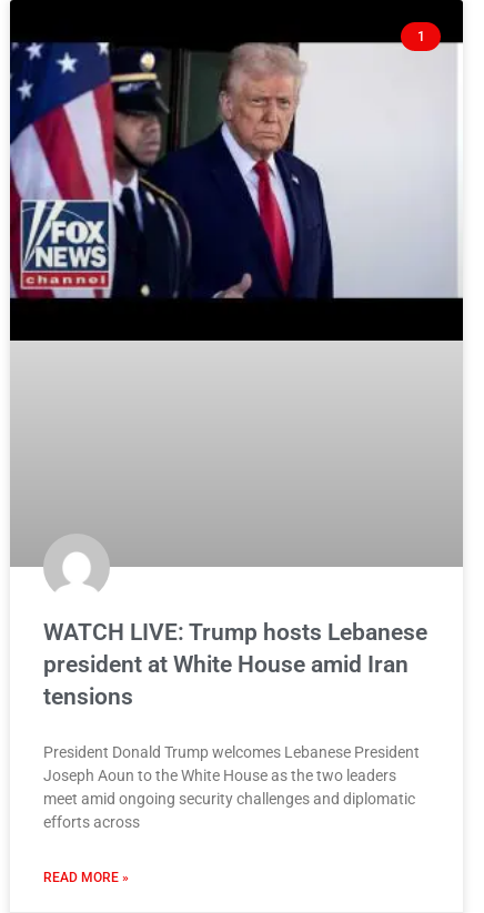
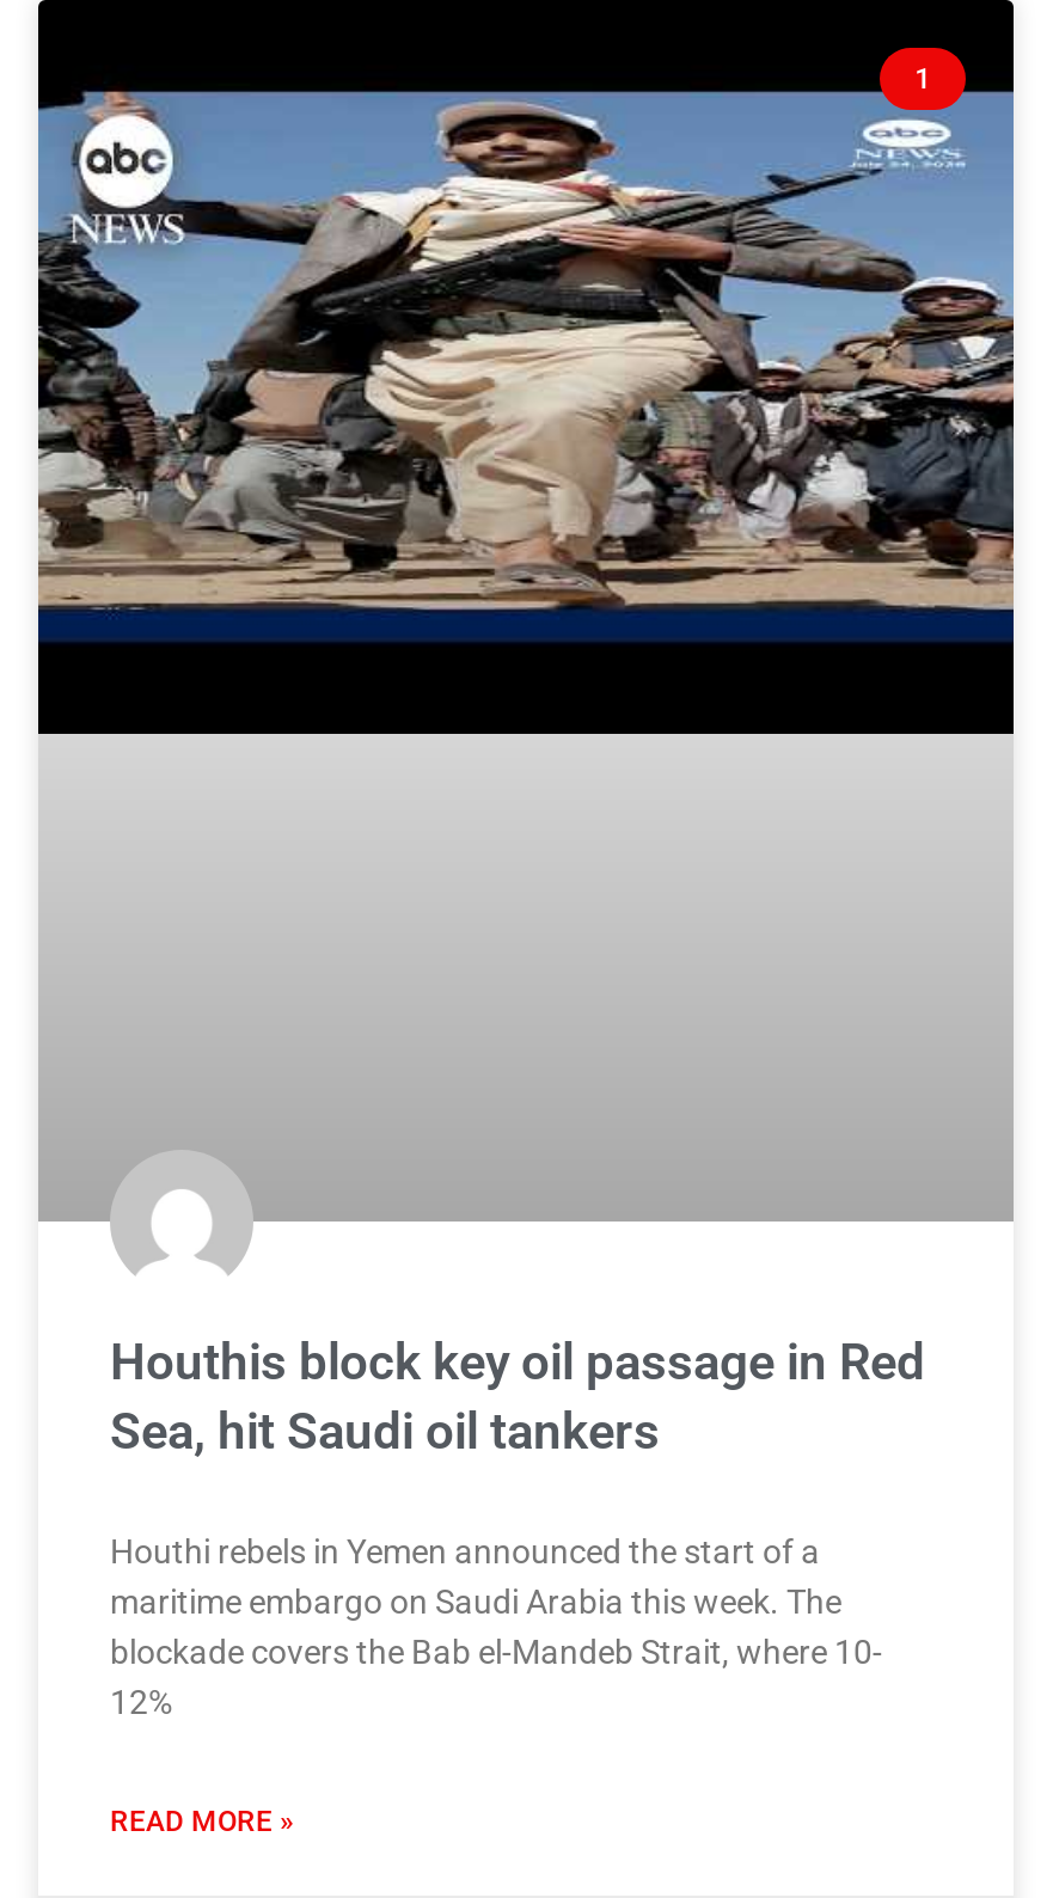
[10,41,463,300] [image] -> [36,88,1016,643] [image]
[43,618,427,709] WATCH LIVE: Trump hosts Lebanese | president at White House amid Iran | tensions -> [110,1333,925,1459] Houthis block key oil passage in Red | Sea, hit Saudi oil tankers
[43,743,420,830] President Donald Trump welcomes Lebanese President | Joseph Aoun to the White House as the two leaders | meet amid ongoing security challenges and diplomatic | efforts across -> [110,1531,882,1720] Houthi rebels in Yemen announced the start of a | maritime embargo on Saudi Arabia this week. The | blockade covers the Bab el-Mandeb Strait, where 10- | 12%

